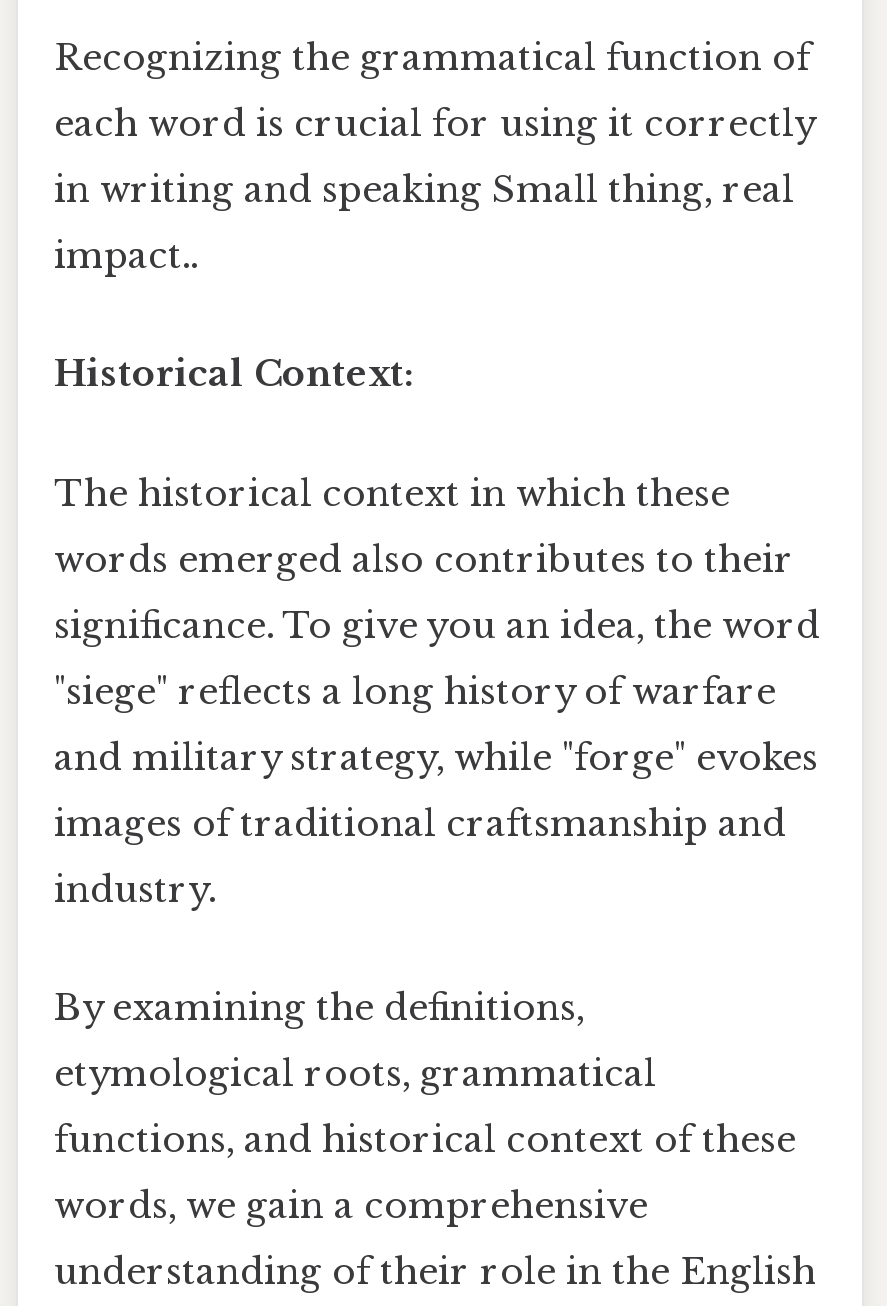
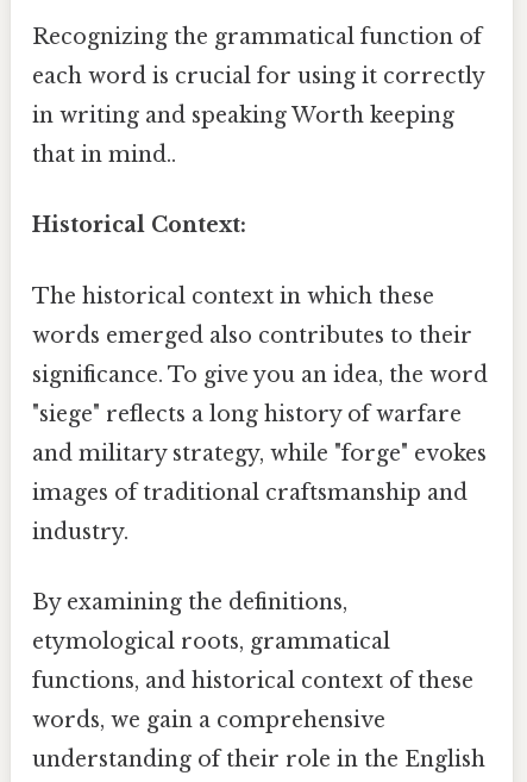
[54,168,794,212] in writing and speaking Small thing, real -> [32,103,454,129] in writing and speaking Worth keeping
[54,234,198,278] impact.. -> [32,142,176,168] that in mind..

